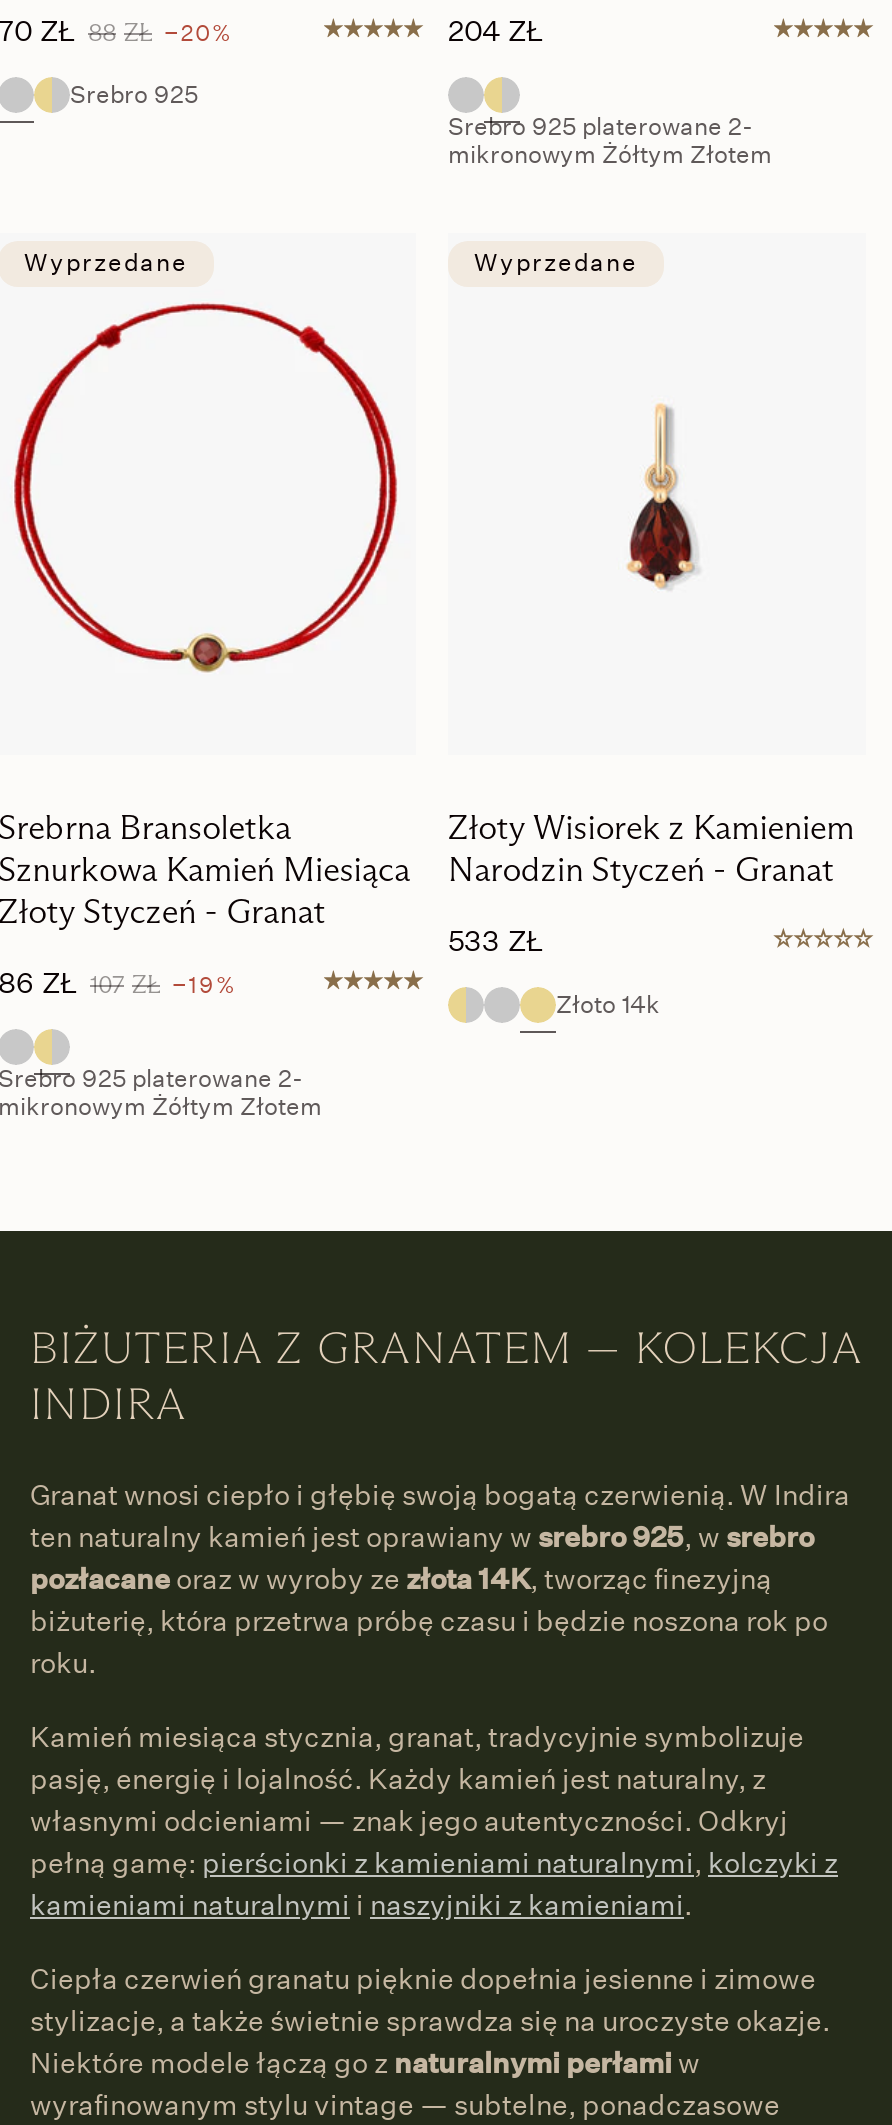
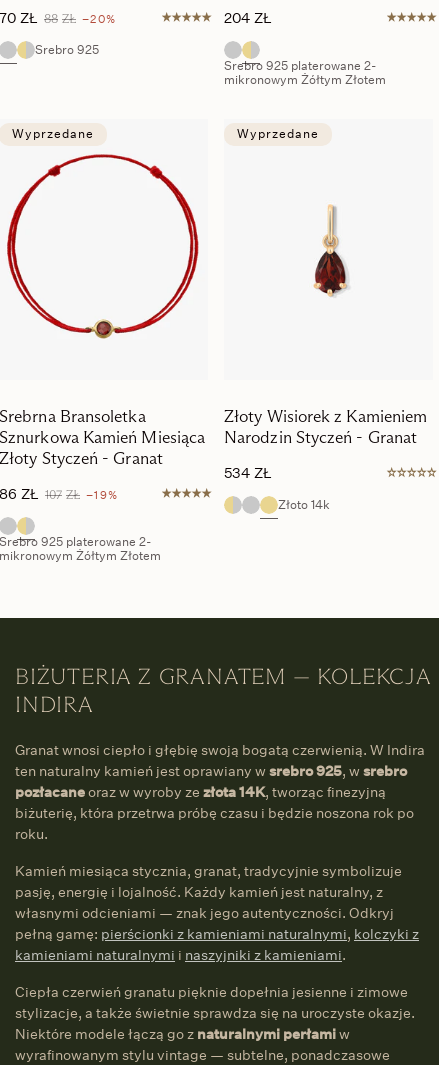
[448,923,544,957] 533 ZŁ -> [224,464,272,481] 534 ZŁ

